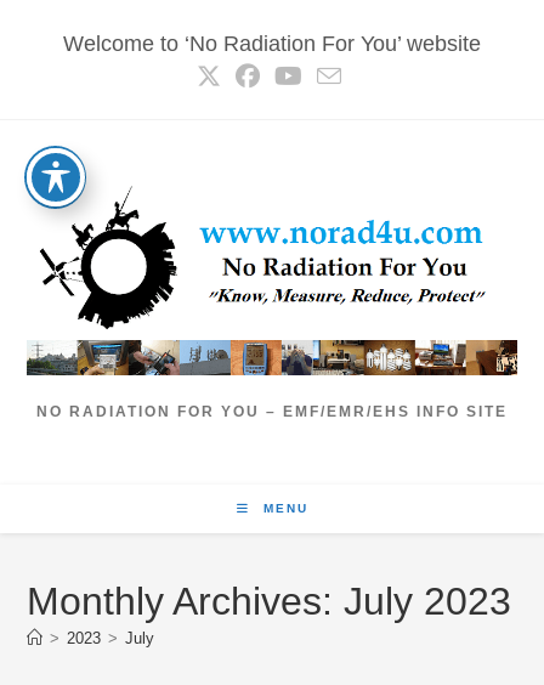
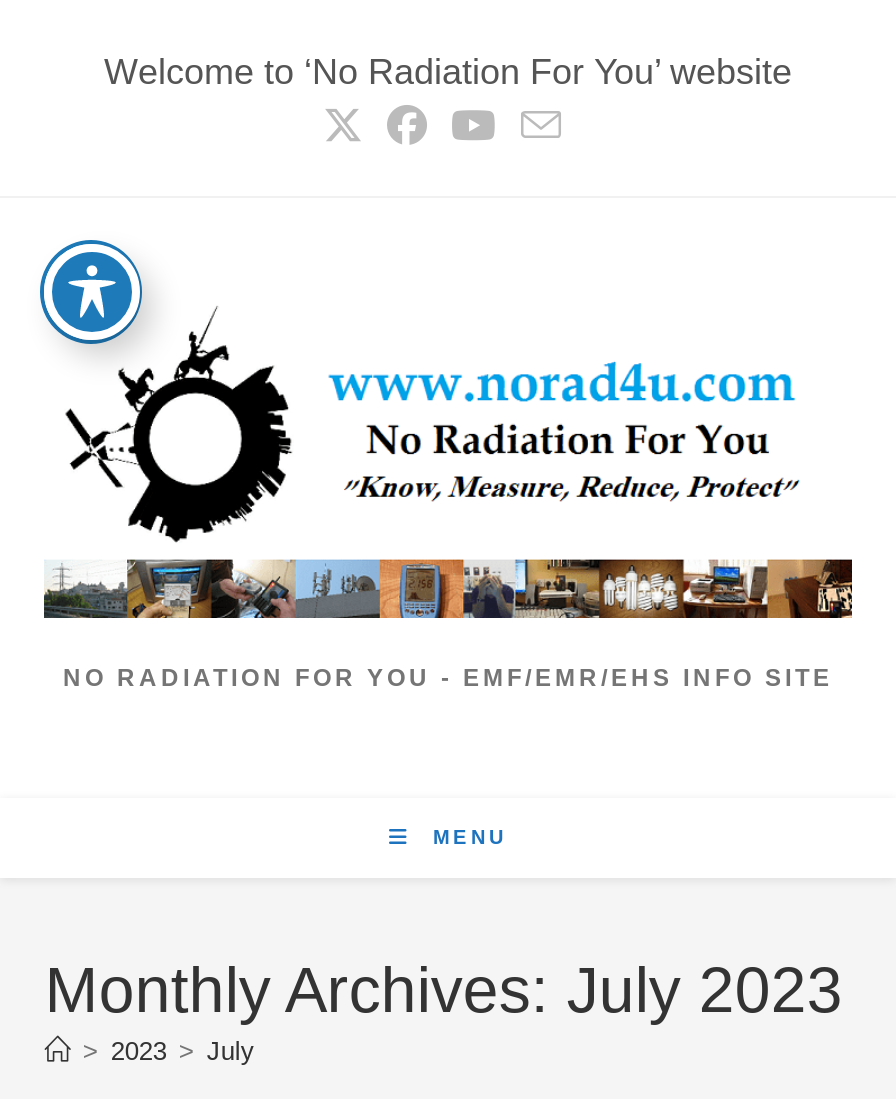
[36,403,508,420] NO RADIATION FOR YOU – EMF/EMR/EHS INFO SITE -> [63,664,833,692] NO RADIATION FOR YOU - EMF/EMR/EHS INFO SITE

